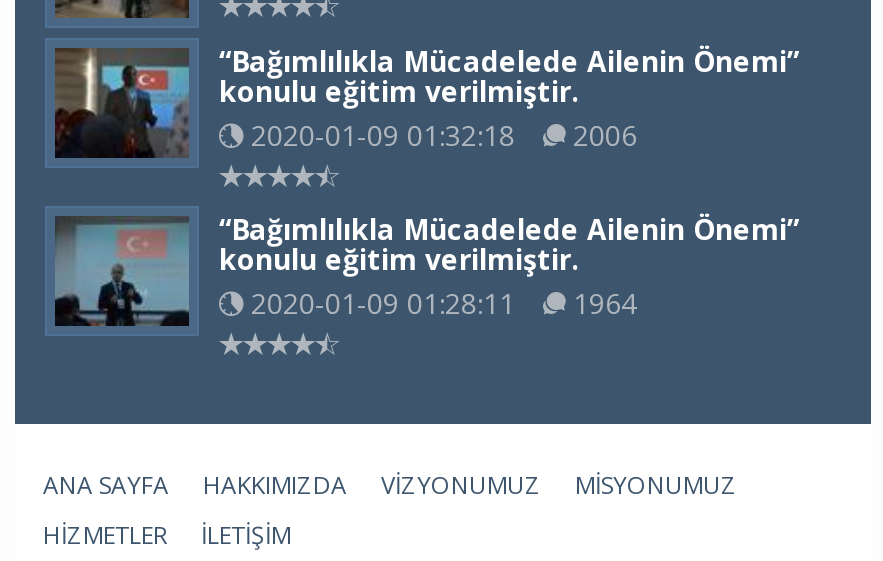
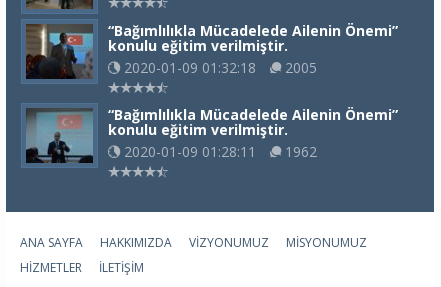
[251,116,637,154] 2020-01-09 01:32:18 2006 -> [124,58,317,77] 2020-01-09 01:32:18 2005
[251,284,637,322] 2020-01-09 01:28:11 1964 -> [124,142,317,161] 2020-01-09 01:28:11 1962

